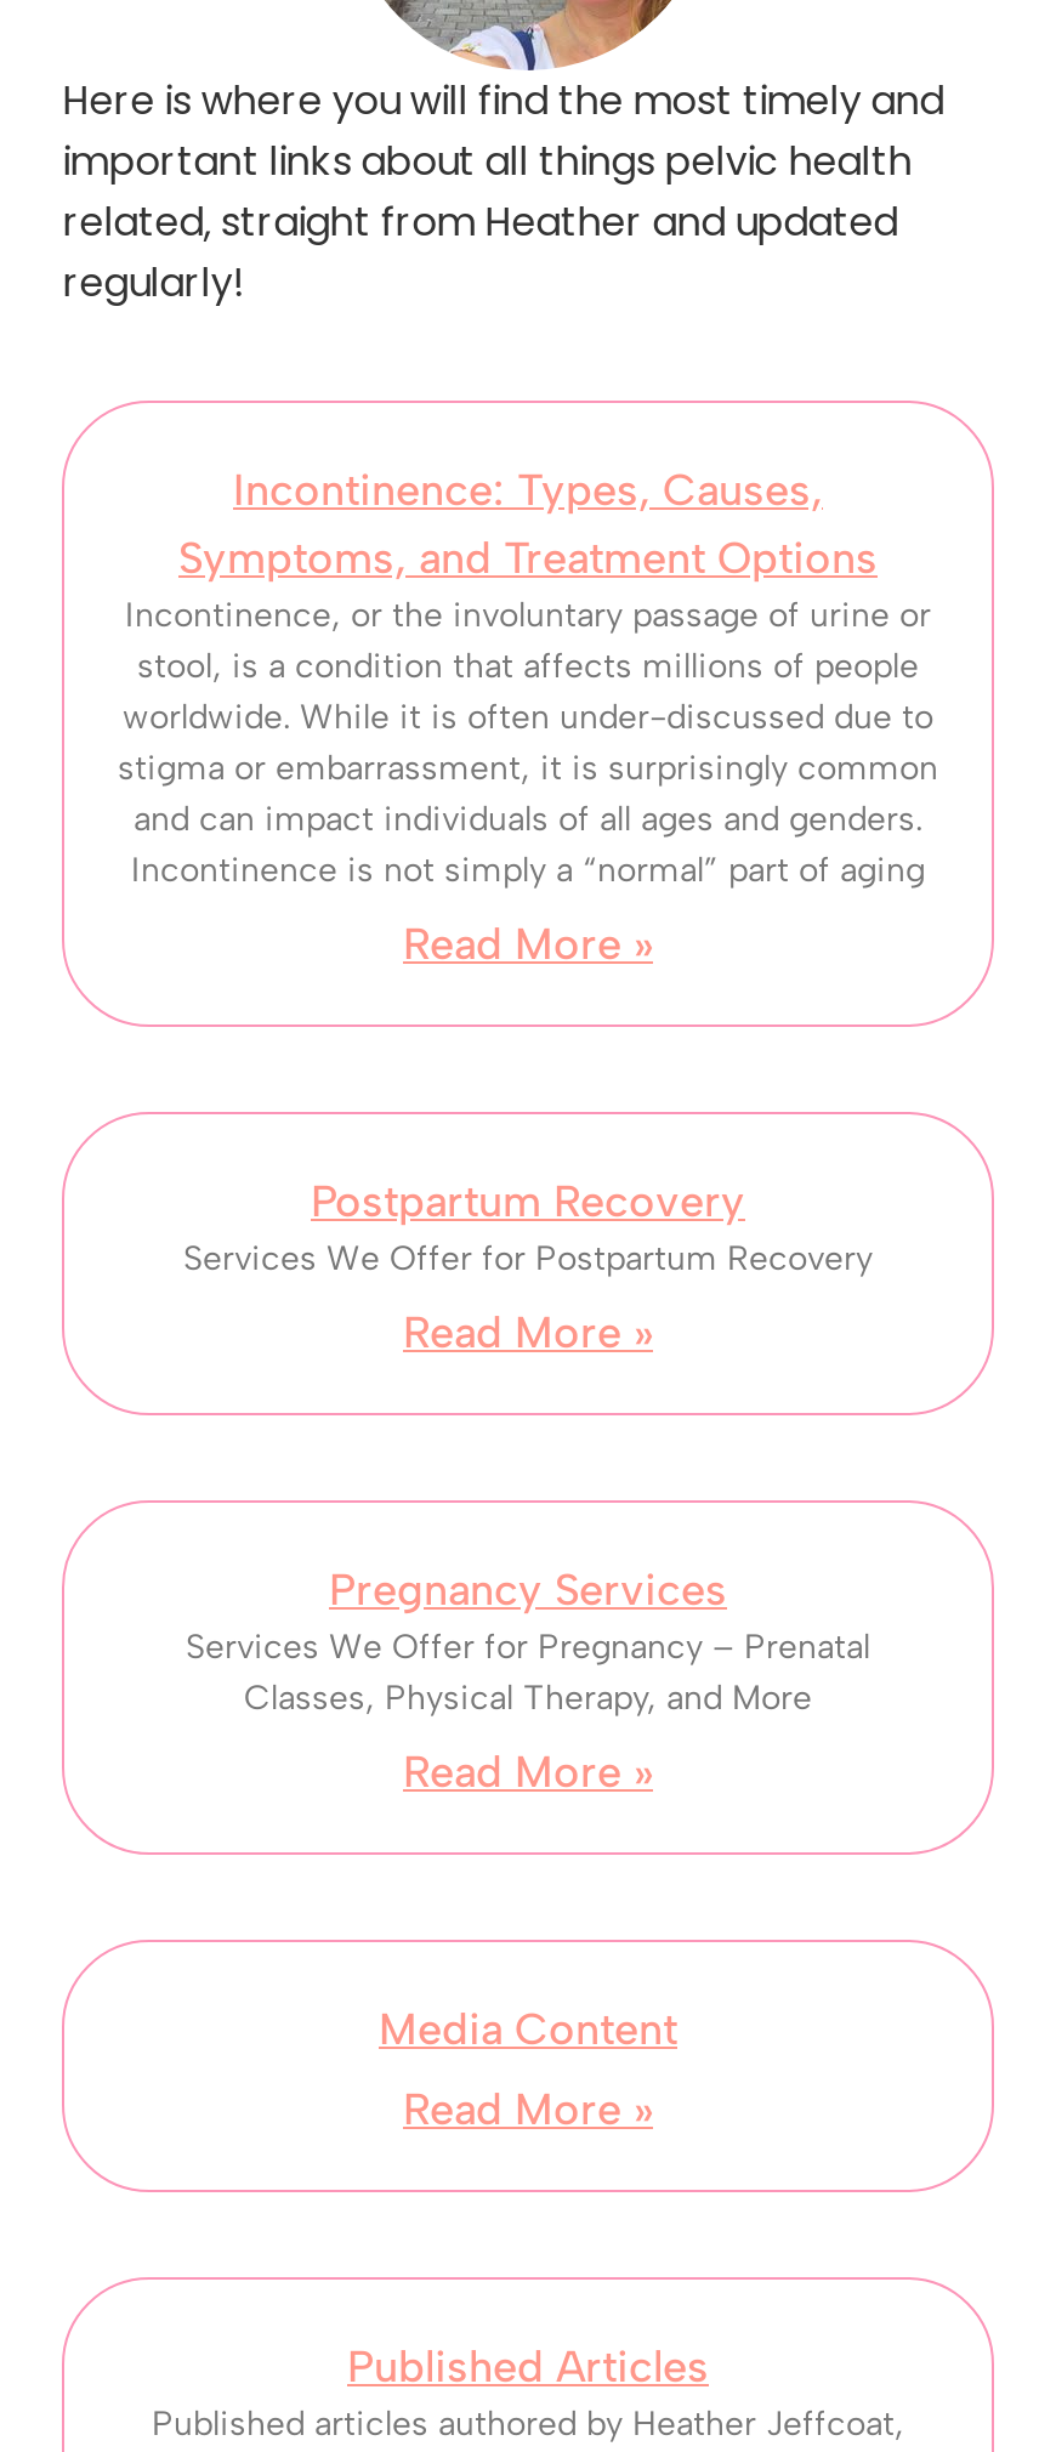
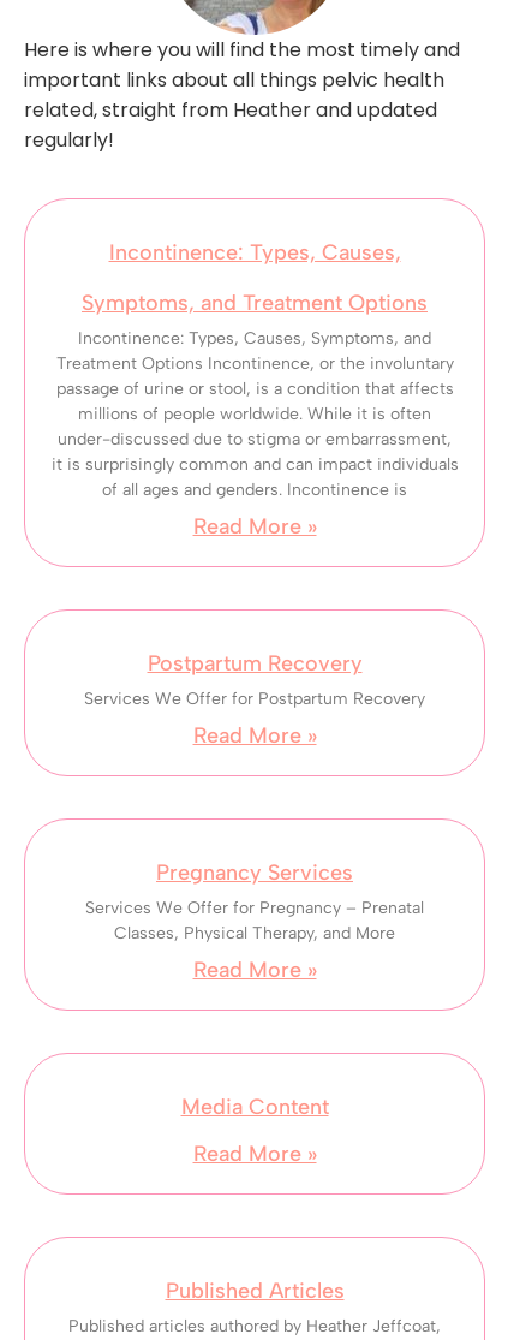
[118,596,938,892] Incontinence, or the involuntary passage of urine or | stool, is a condition that affects millions of people | worldwide. While it is often under-discussed due to | stigma or embarrassment, it is surprisingly common | and can impact individuals of all ages and genders. | Incontinence is not simply a “normal” part of aging -> [51,329,458,501] Incontinence: Types, Causes, Symptoms, and | Treatment Options Incontinence, or the involuntary | passage of urine or stool, is a condition that affects | millions of people worldwide. While it is often | under-discussed due to stigma or embarrassment, | it is surprisingly common and can impact individuals | of all ages and genders. Incontinence is

